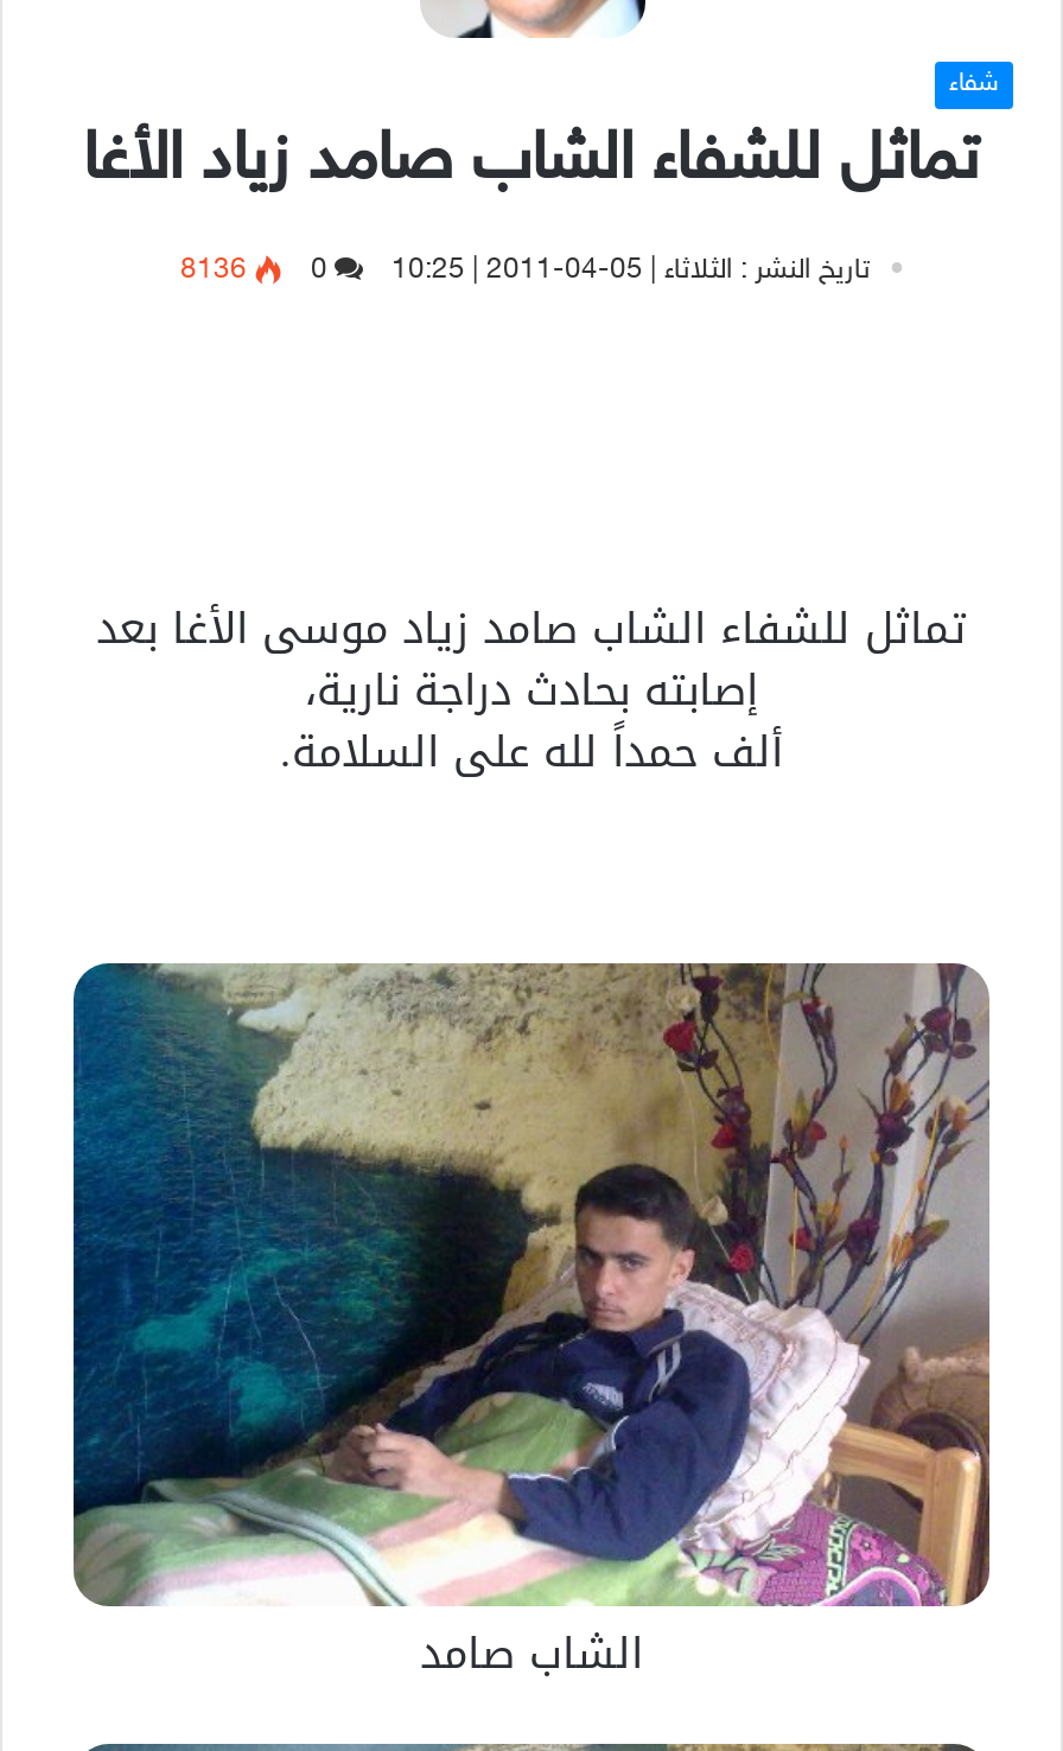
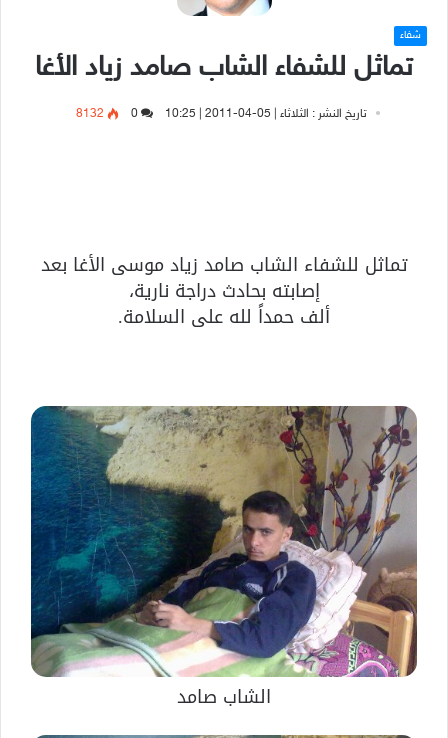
[180,254,247,287] 8136 -> [76,107,104,121] 8132

